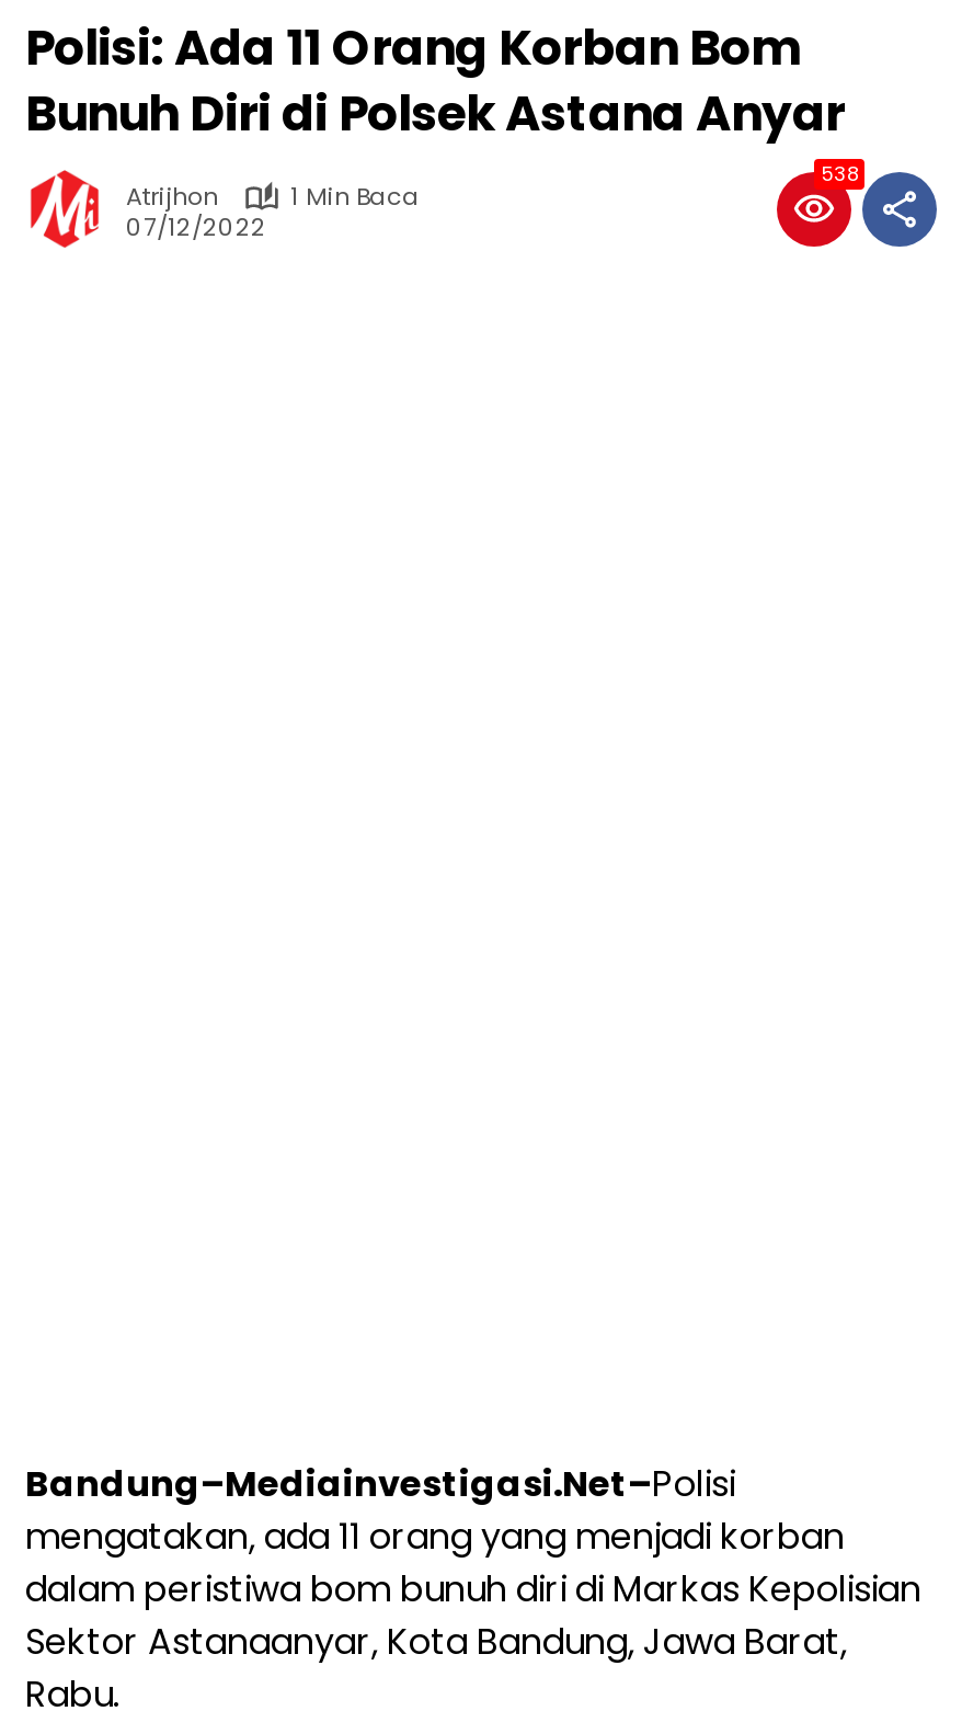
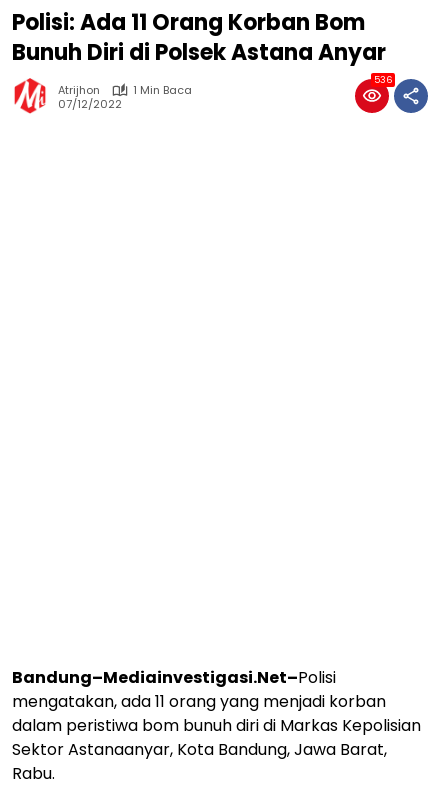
[821,161,858,187] 538 -> [374,74,392,86] 536

